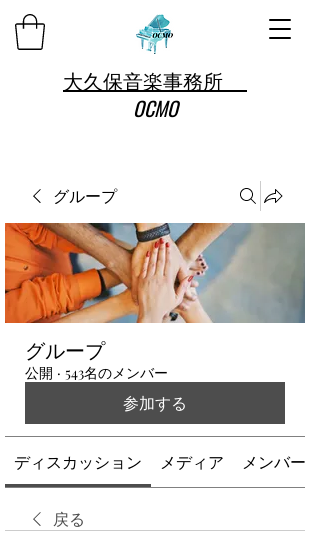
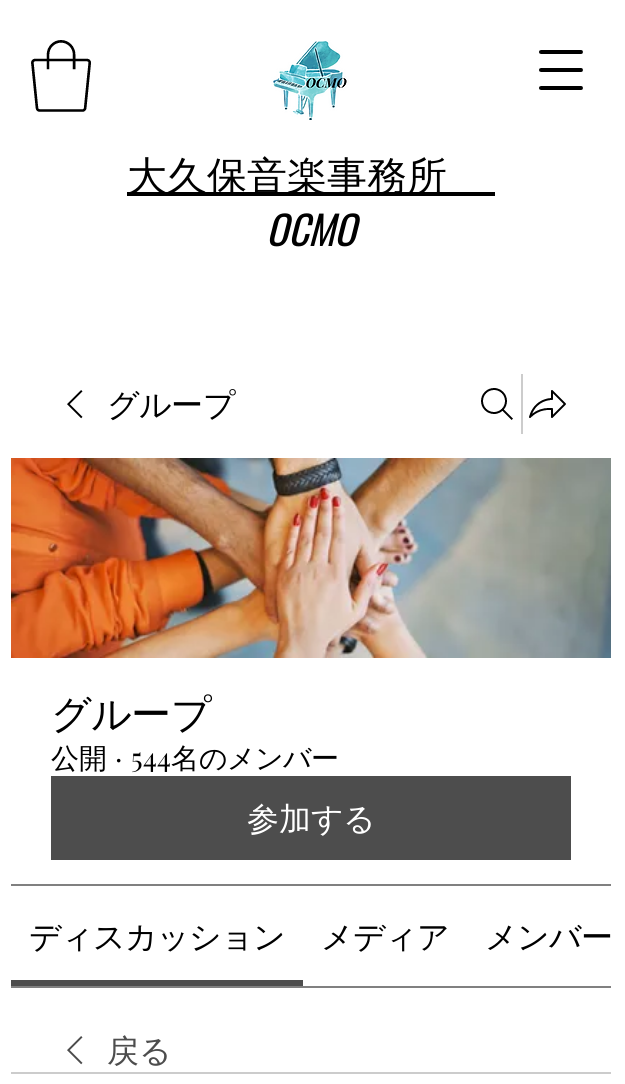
[25,363,168,382] 公開 · 543名のメンバー -> [51,738,339,776] 公開 · 544名のメンバー

